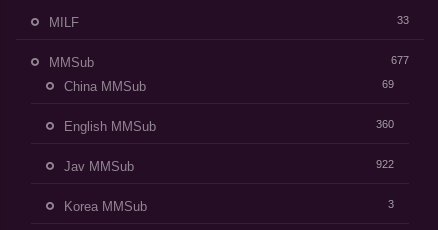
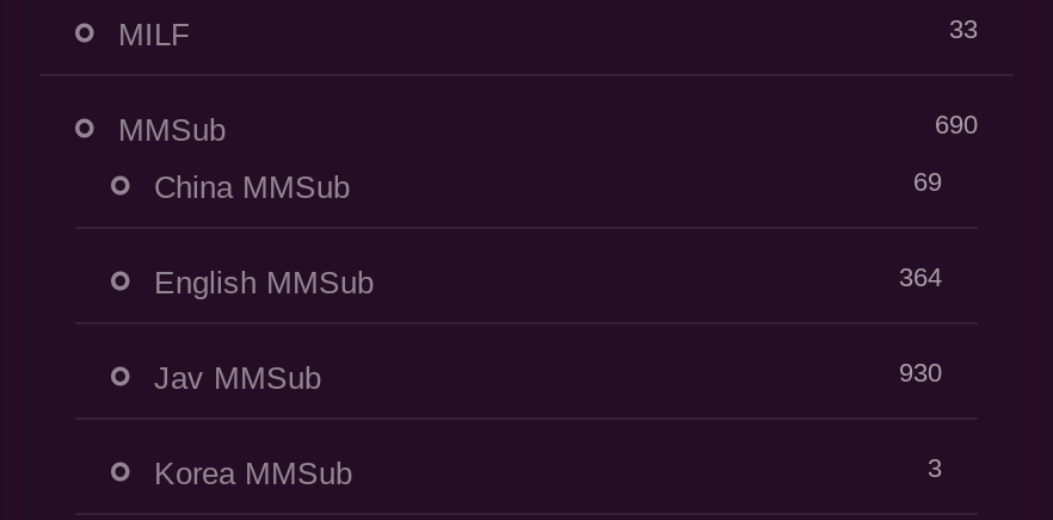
[391,54,409,66] 677 -> [935,110,978,139] 690
[376,118,394,130] 360 -> [899,263,942,291] 364
[376,158,394,170] 922 -> [899,358,942,387] 930

